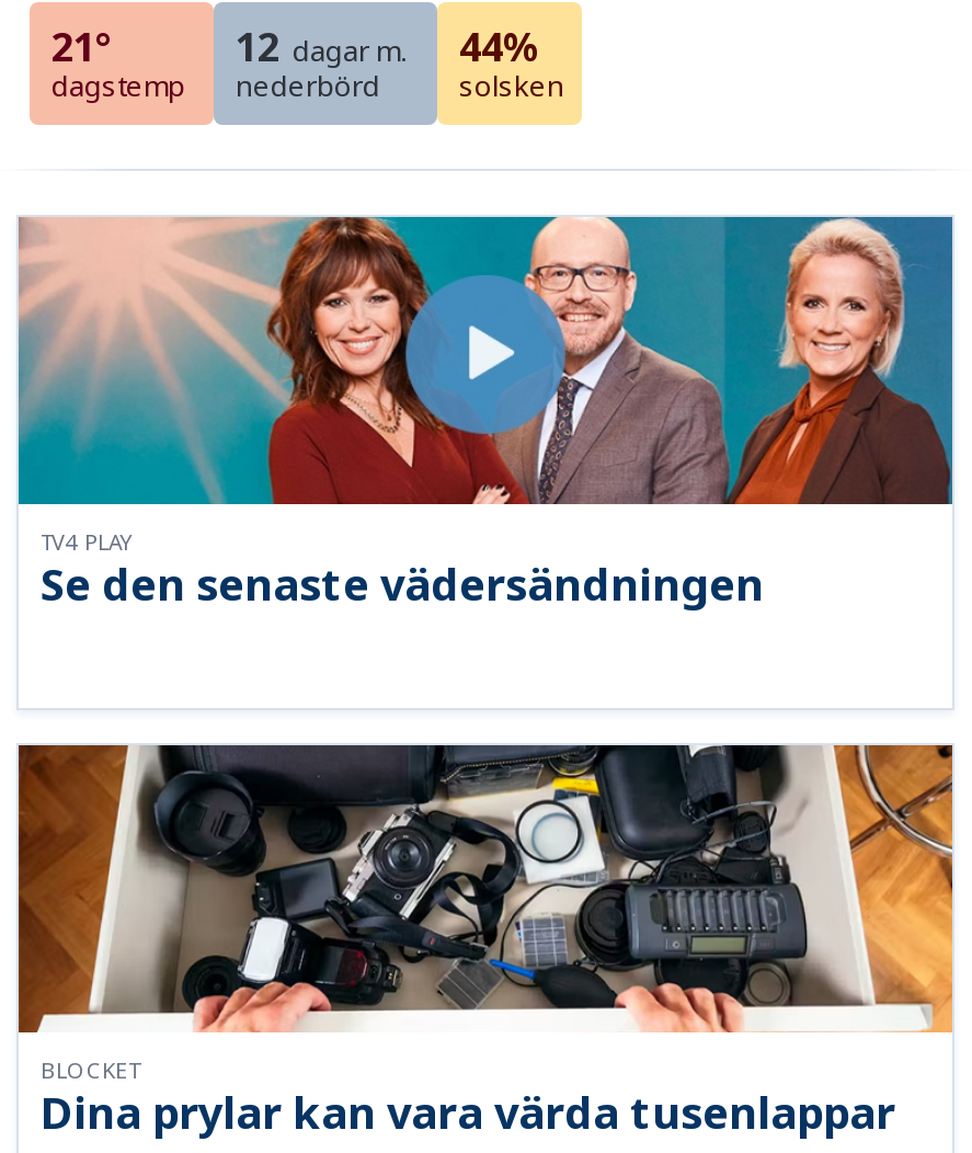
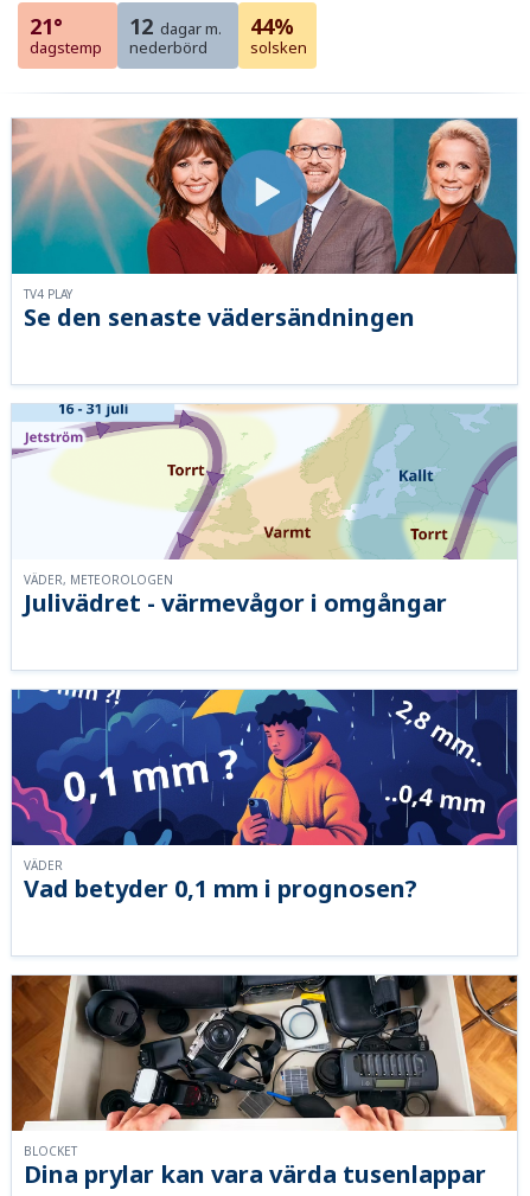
none -> [11,403,518,588] [image] | VÄDER, METEOROLOGEN
none -> [11,689,518,874] [image] | VÄDER
none -> [24,587,447,619] Julivädret - värmevågor i omgångar
none -> [24,872,417,904] Vad betyder 0,1 mm i prognosen?

